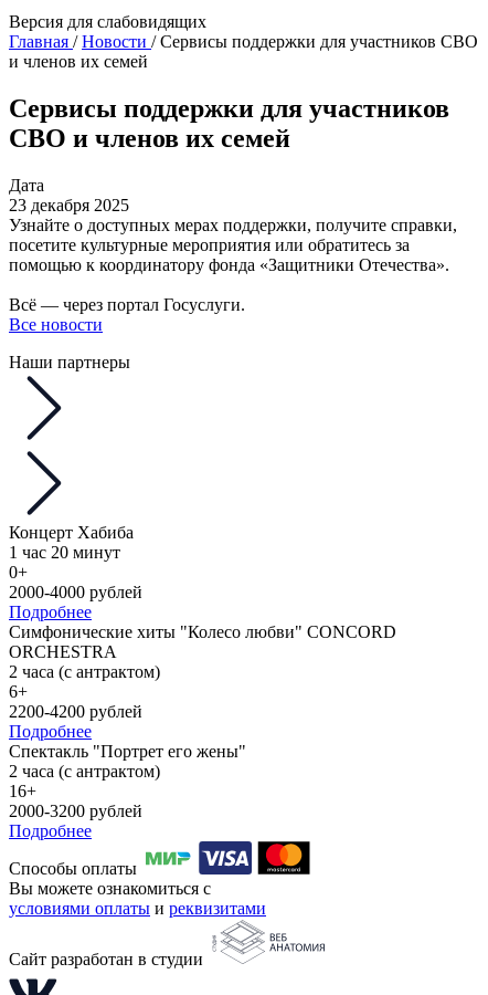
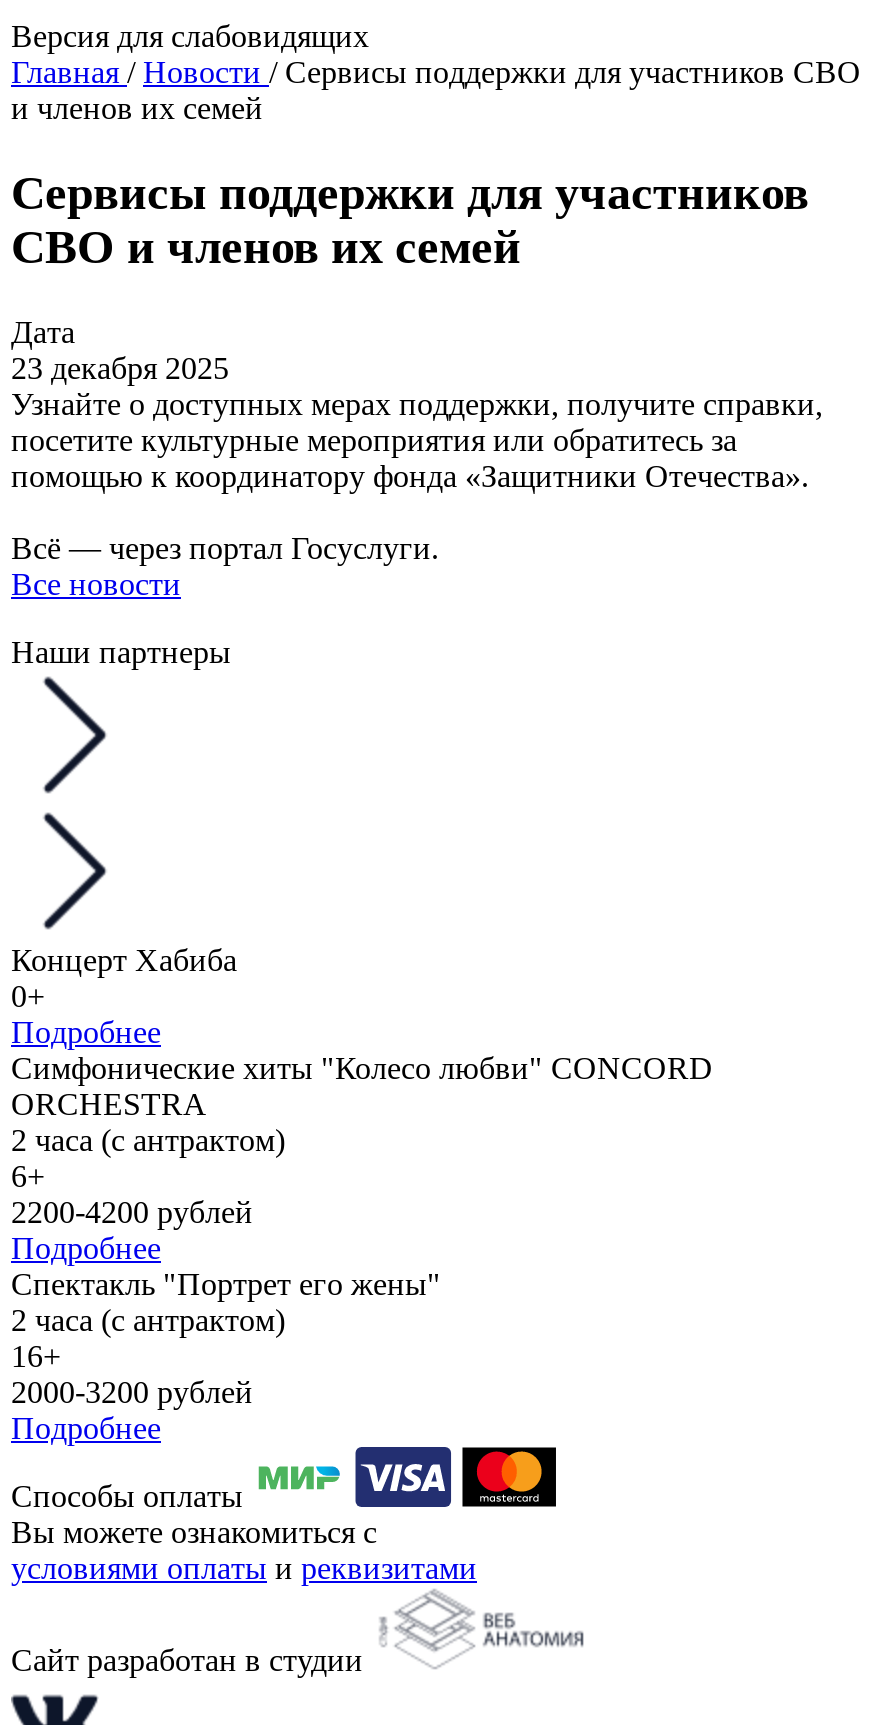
[9,543,120,561] 1 час 20 минут -> none
[9,582,142,601] 2000-4000 рублей -> none

